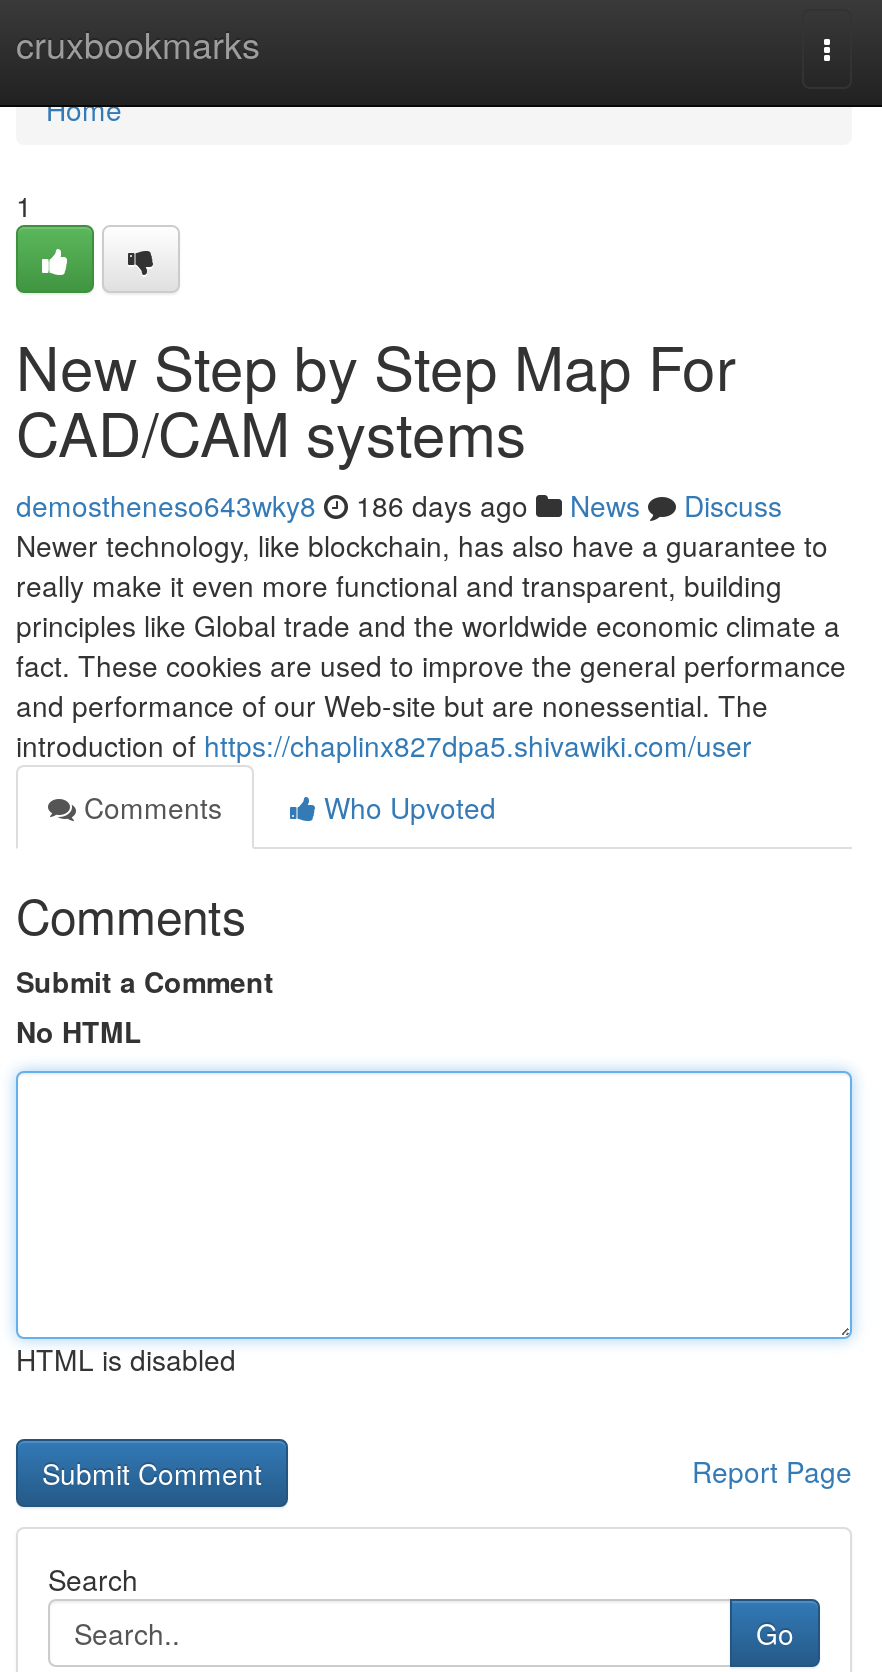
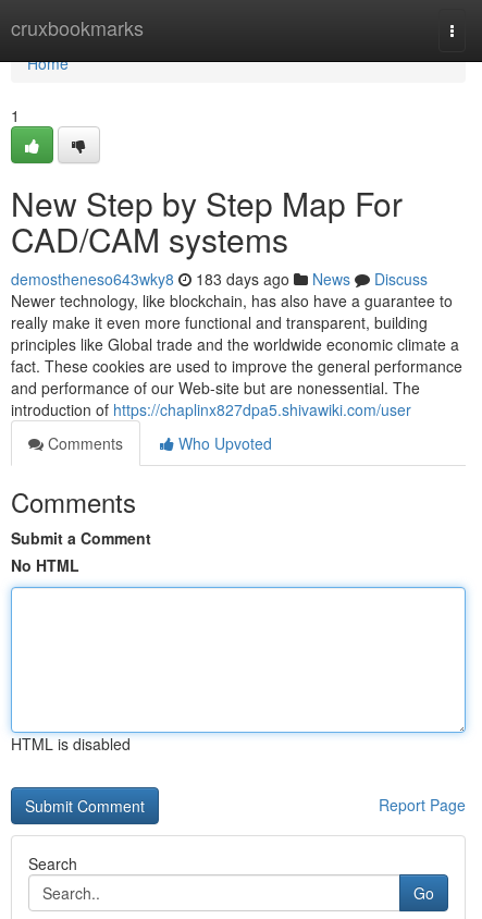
[16,485,782,525] demostheneso643wky8 186 days ago News Discuss -> [11,268,428,290] demostheneso643wky8 183 days ago News Discuss

